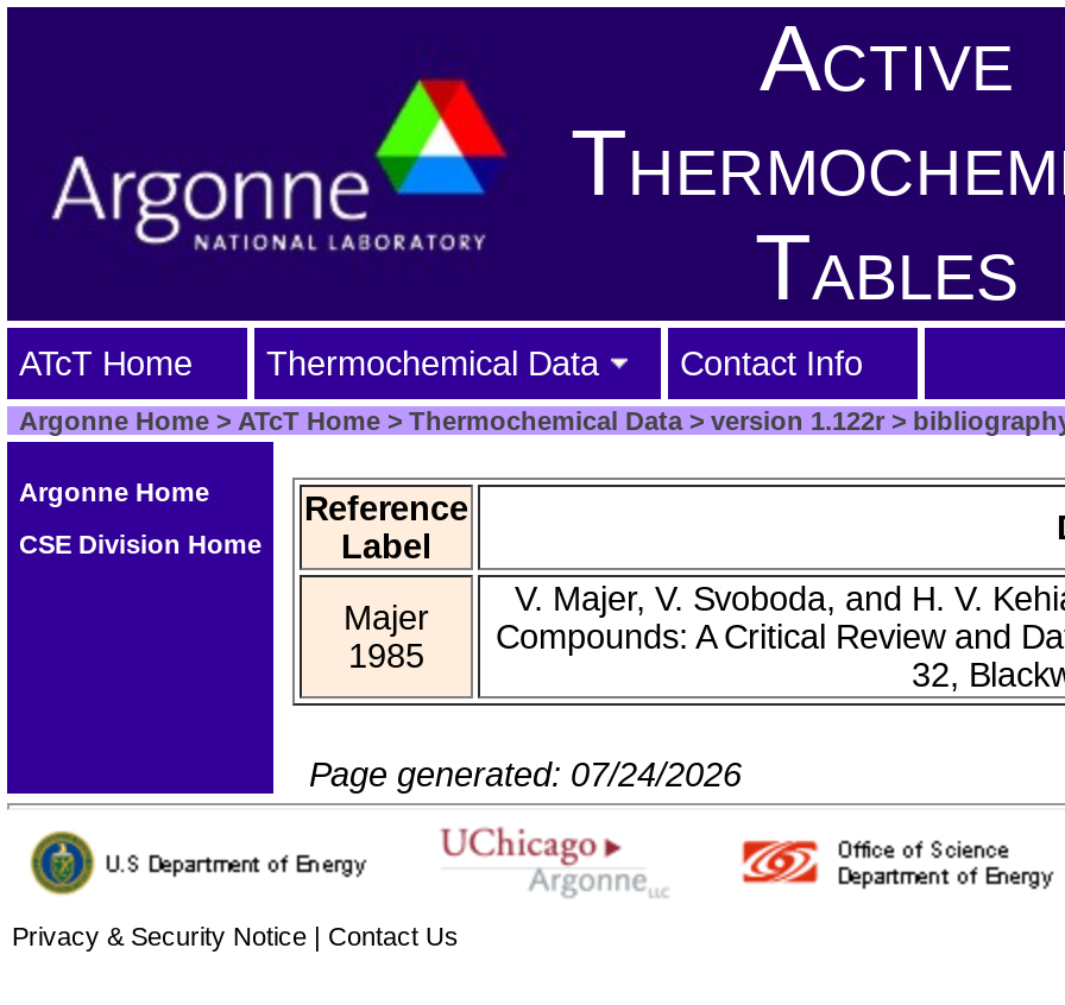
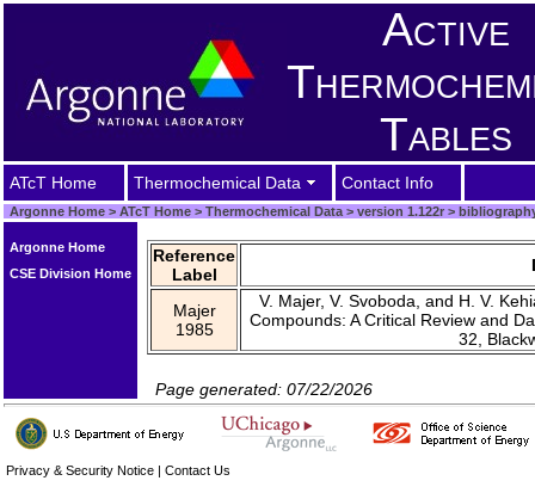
[309,756,742,794] Page generated: 07/24/2026 -> [155,380,373,399] Page generated: 07/22/2026

